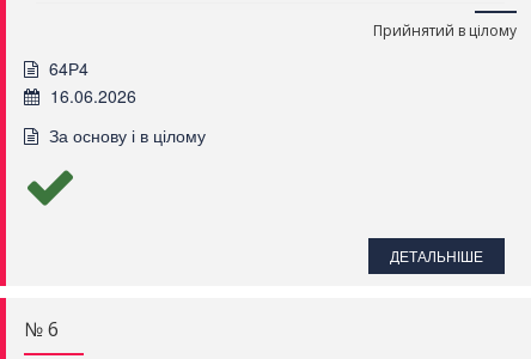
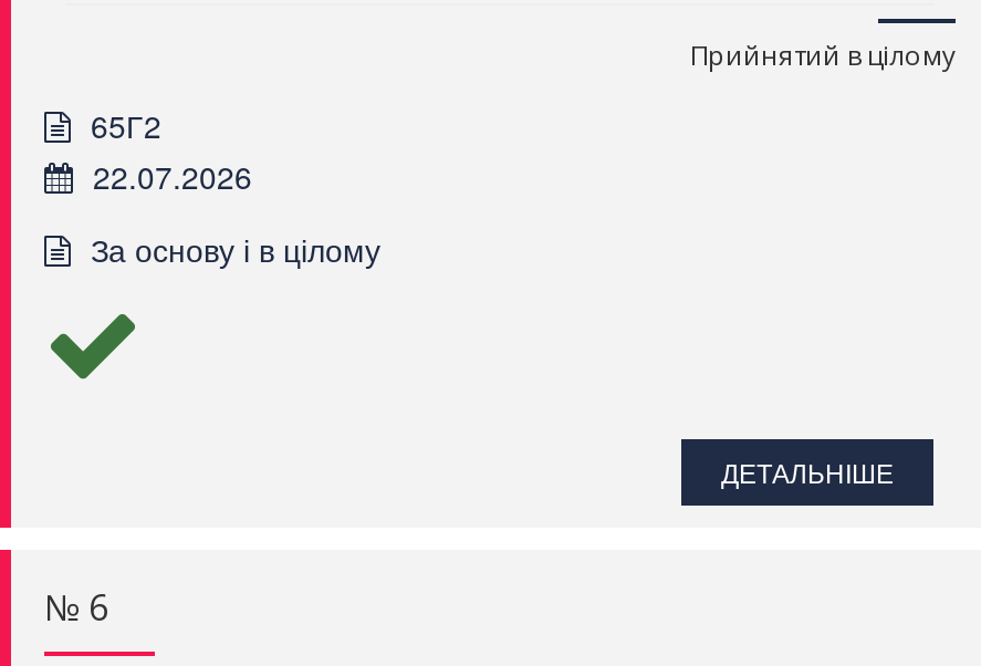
[44,56,136,108] 64Р4 | 16.06.2026 -> [82,103,252,198] 65Г2 | 22.07.2026

